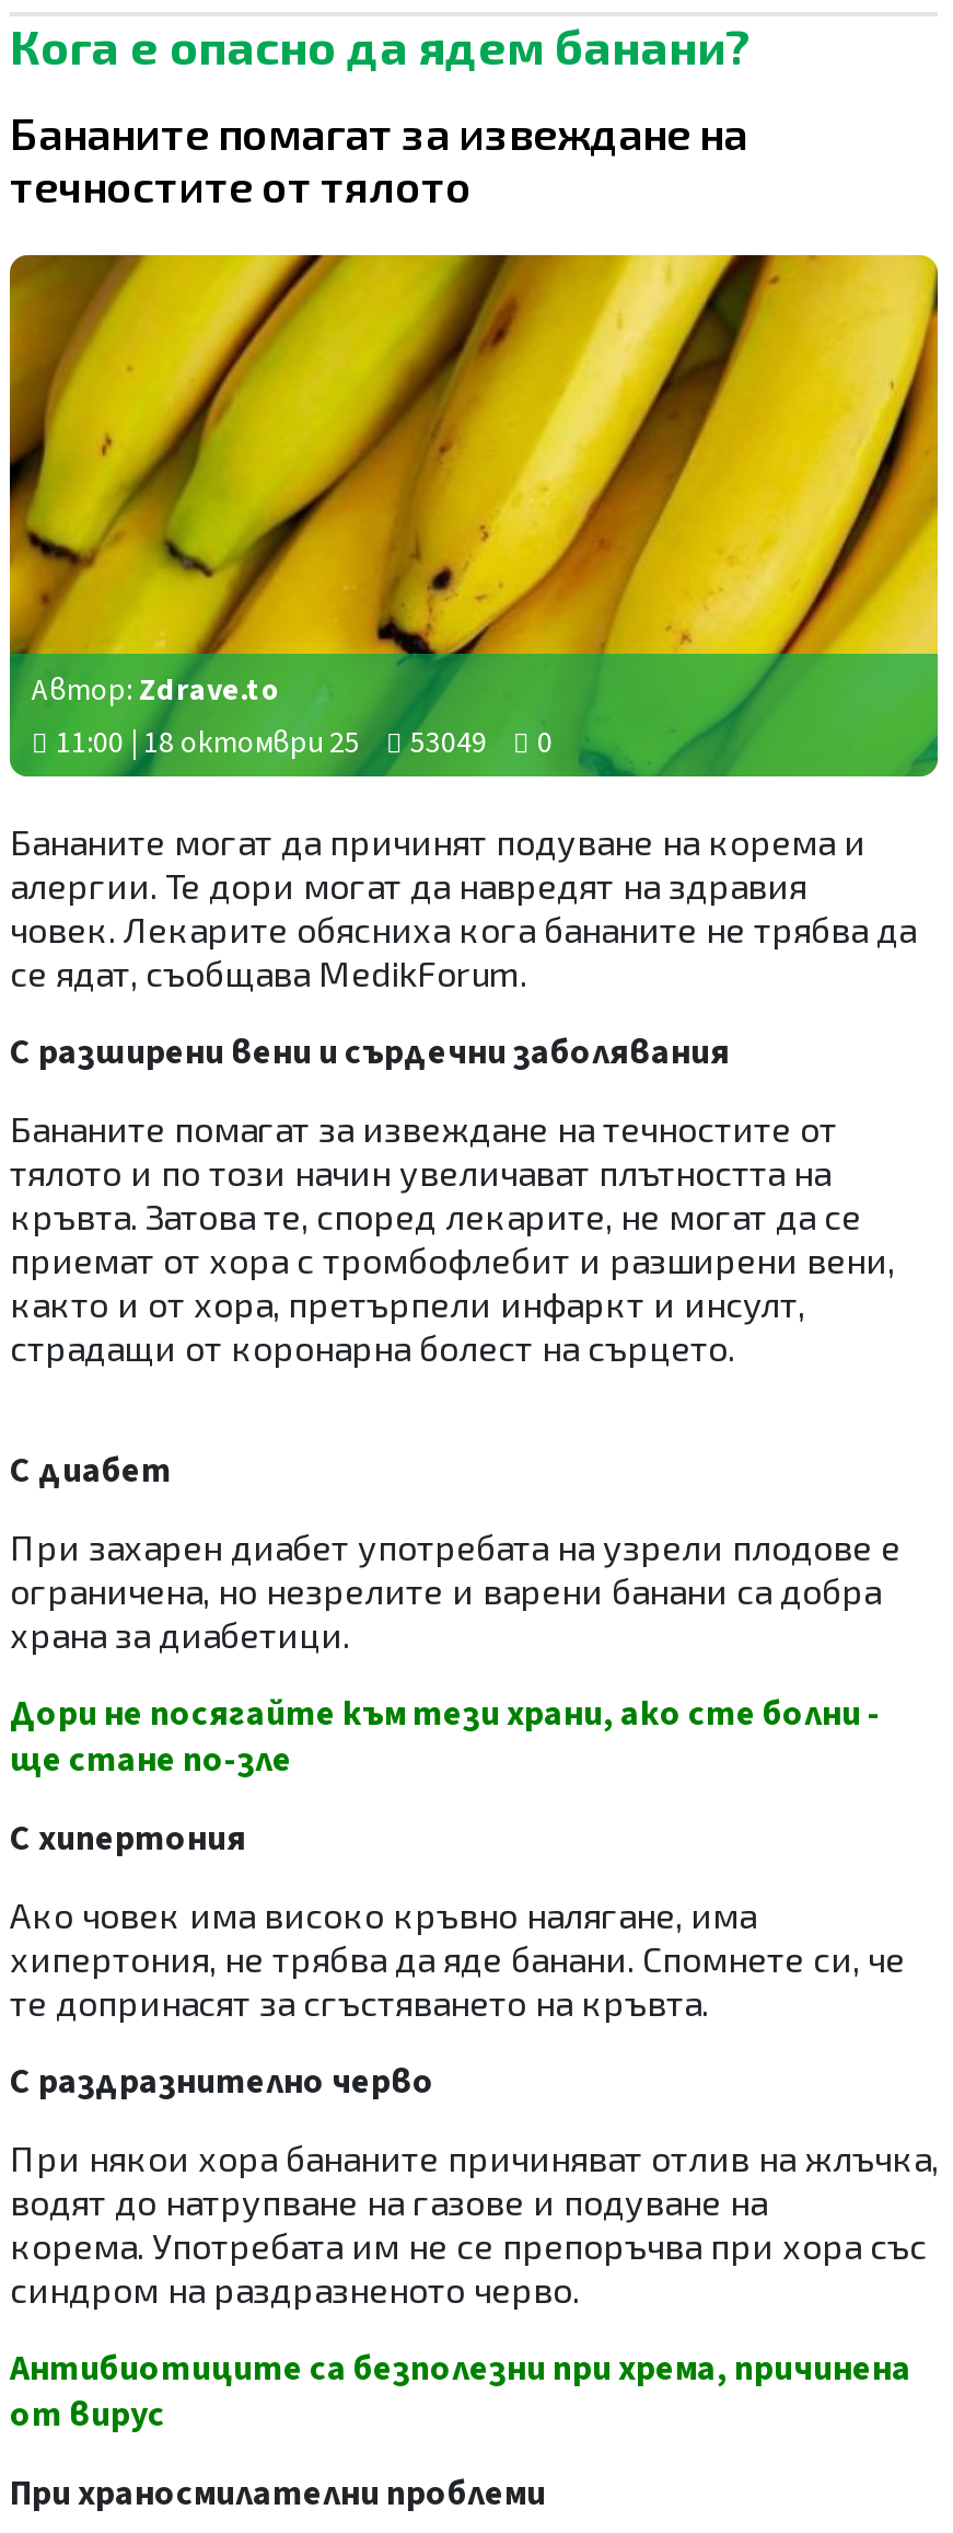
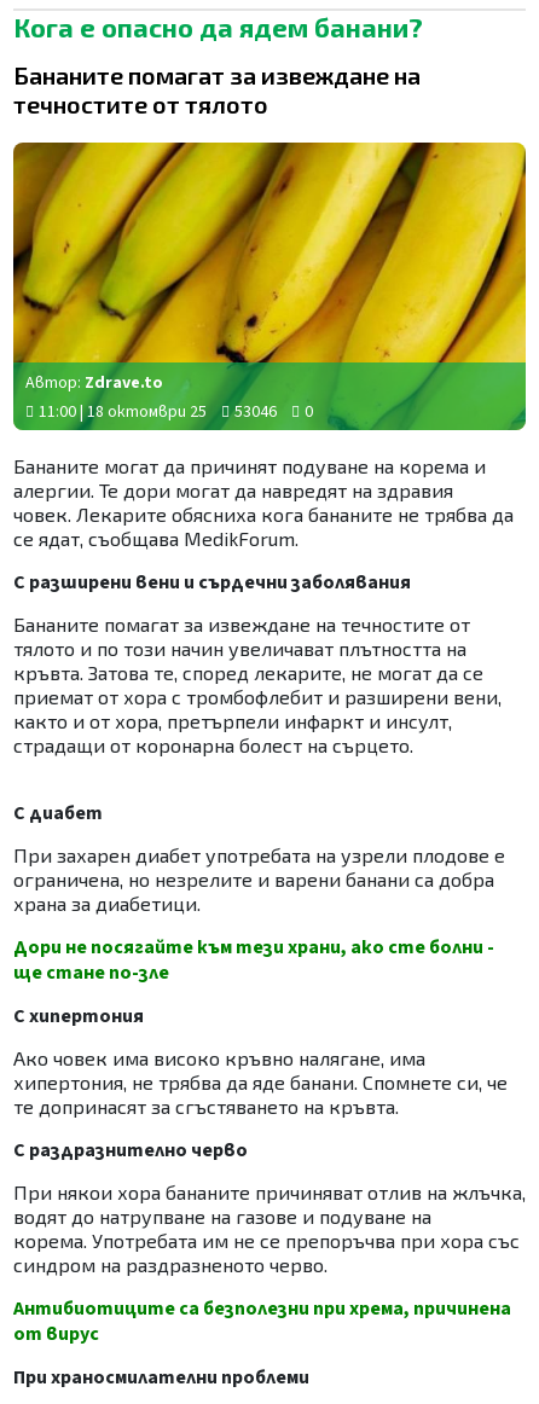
[410,722,487,766] 53049 -> [234,400,277,424] 53046

